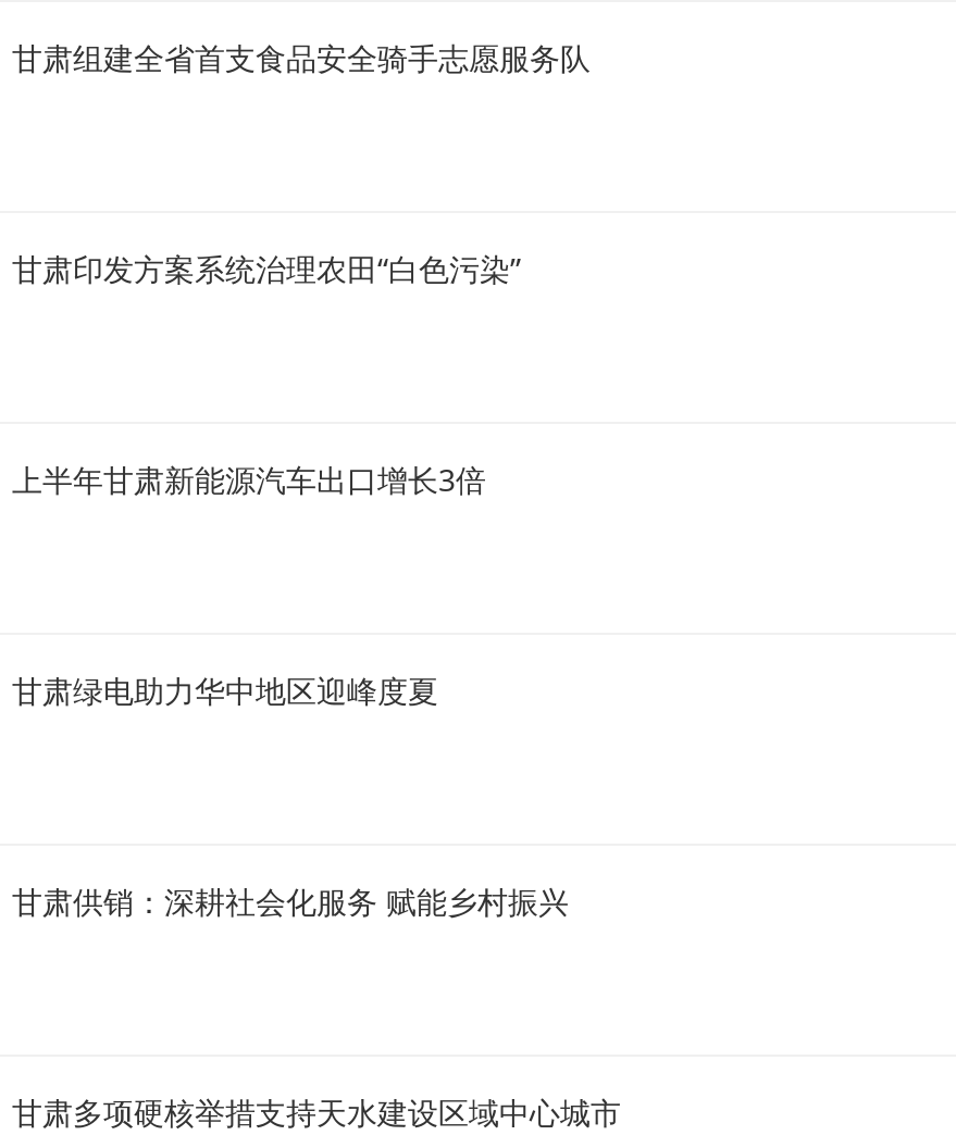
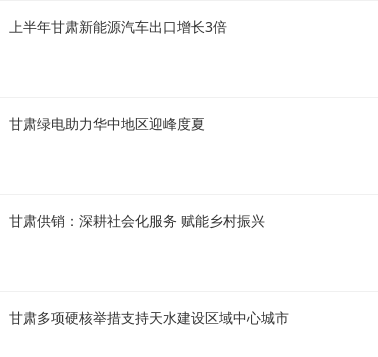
[12,37,591,78] 甘肃组建全省首支食品安全骑手志愿服务队 -> none
[12,248,521,289] 甘肃印发方案系统治理农田“白色污染” -> none

